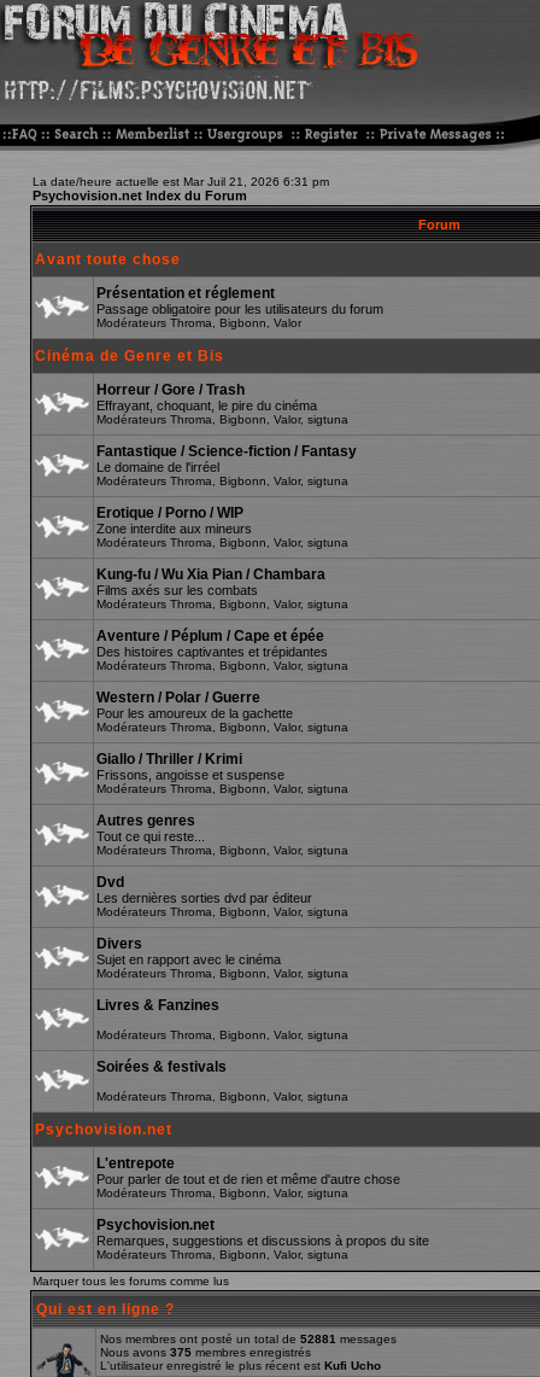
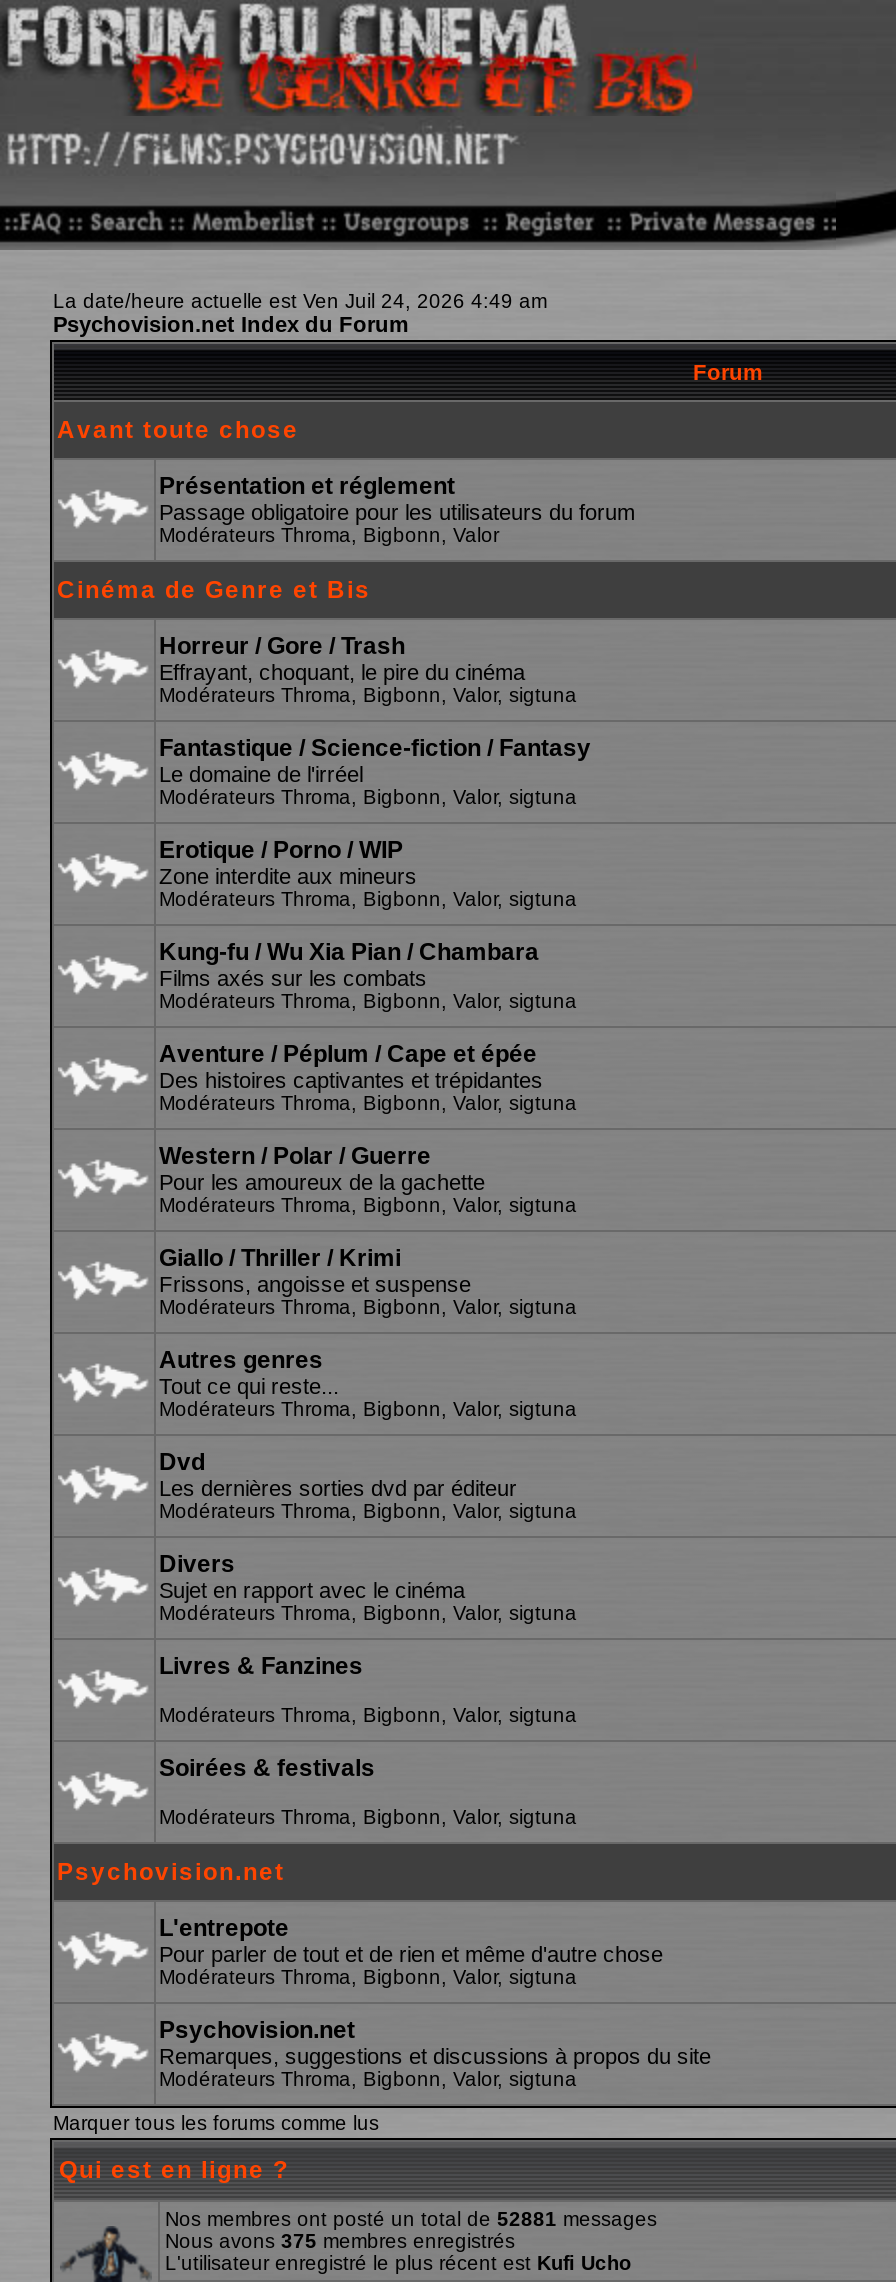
[32,175,328,188] La date/heure actuelle est Mar Juil 21, 2026 6:31 pm -> [53,290,547,312] La date/heure actuelle est Ven Juil 24, 2026 4:49 am

